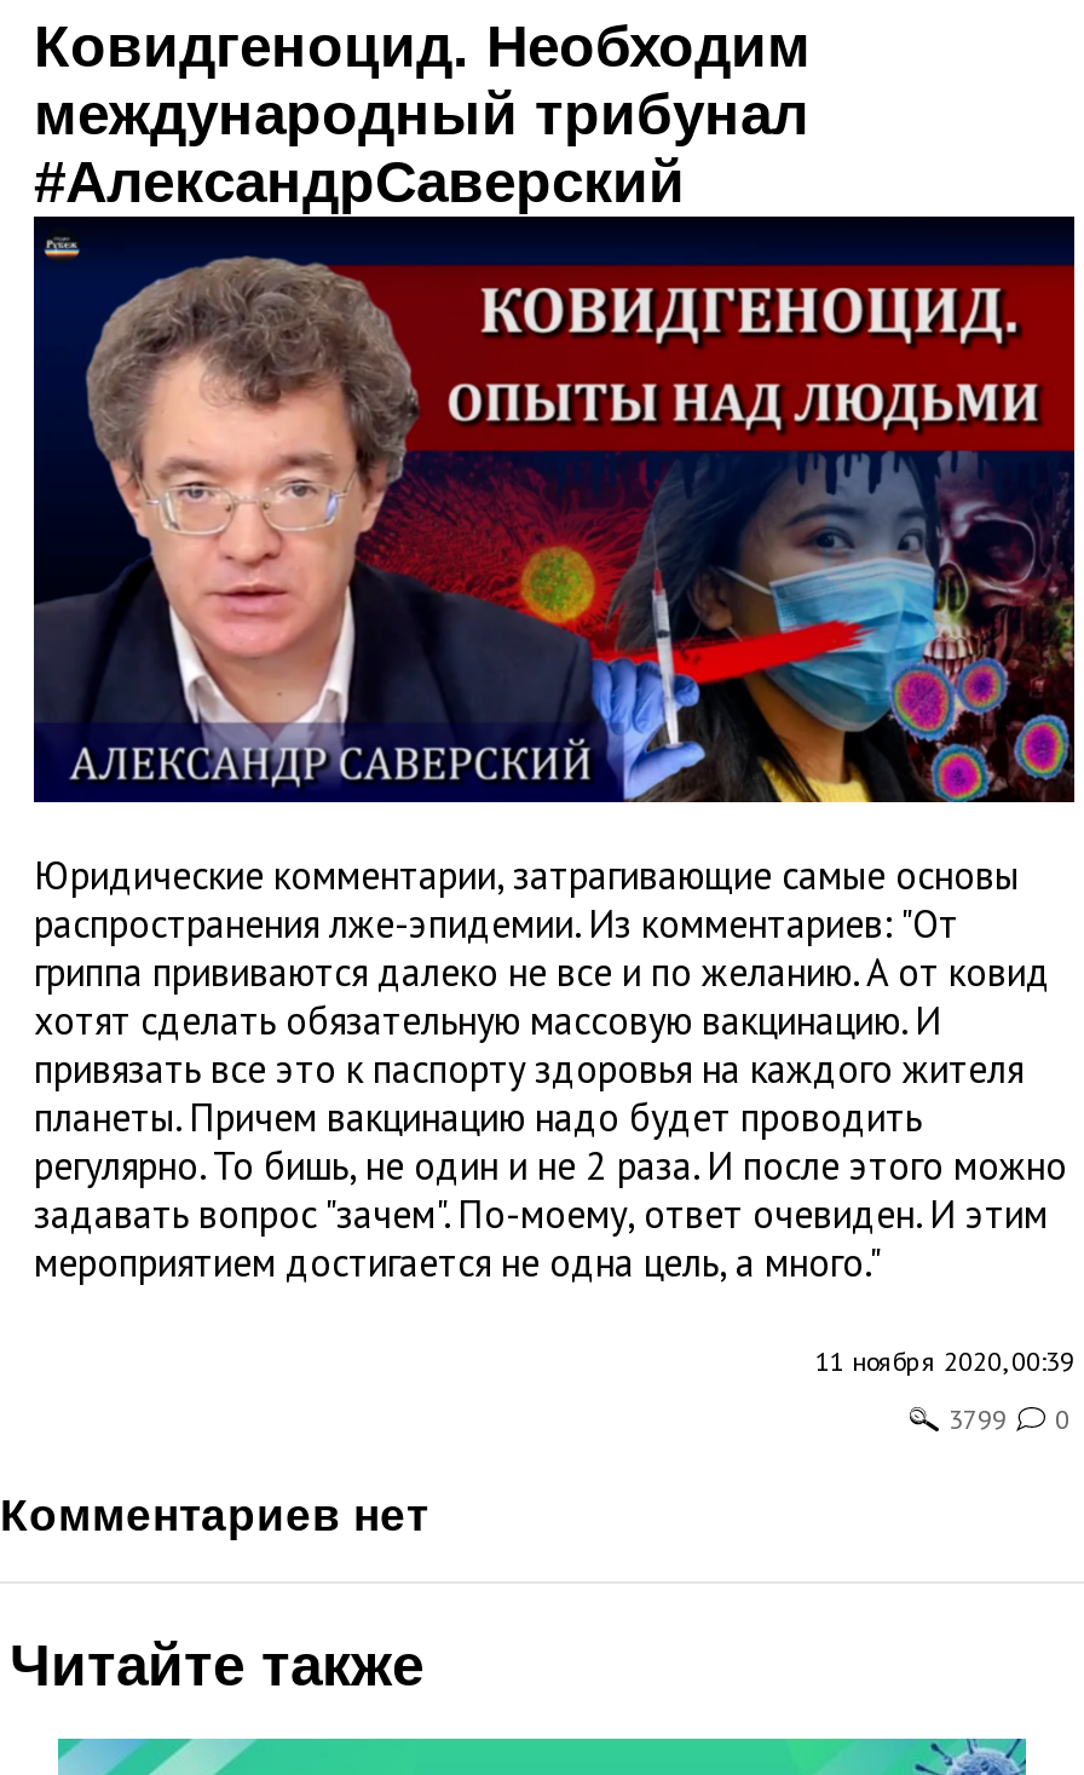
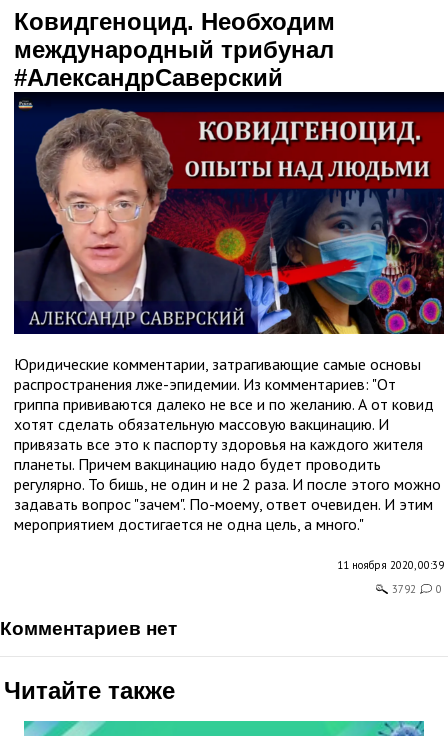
[948,1403,1069,1436] 3799 0 -> [392,582,442,596] 3792 0

